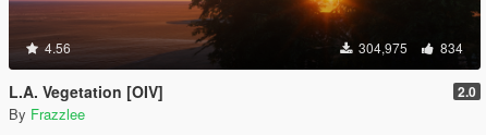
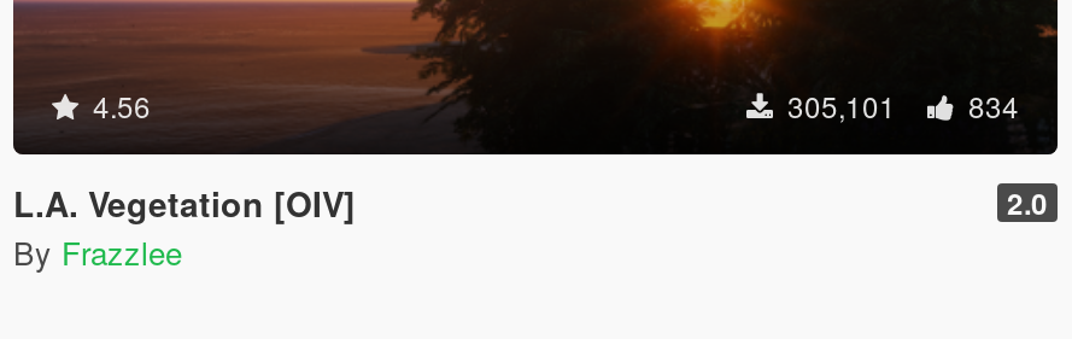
[355,38,463,57] 304,975 834 -> [780,84,1019,125] 305,101 834

